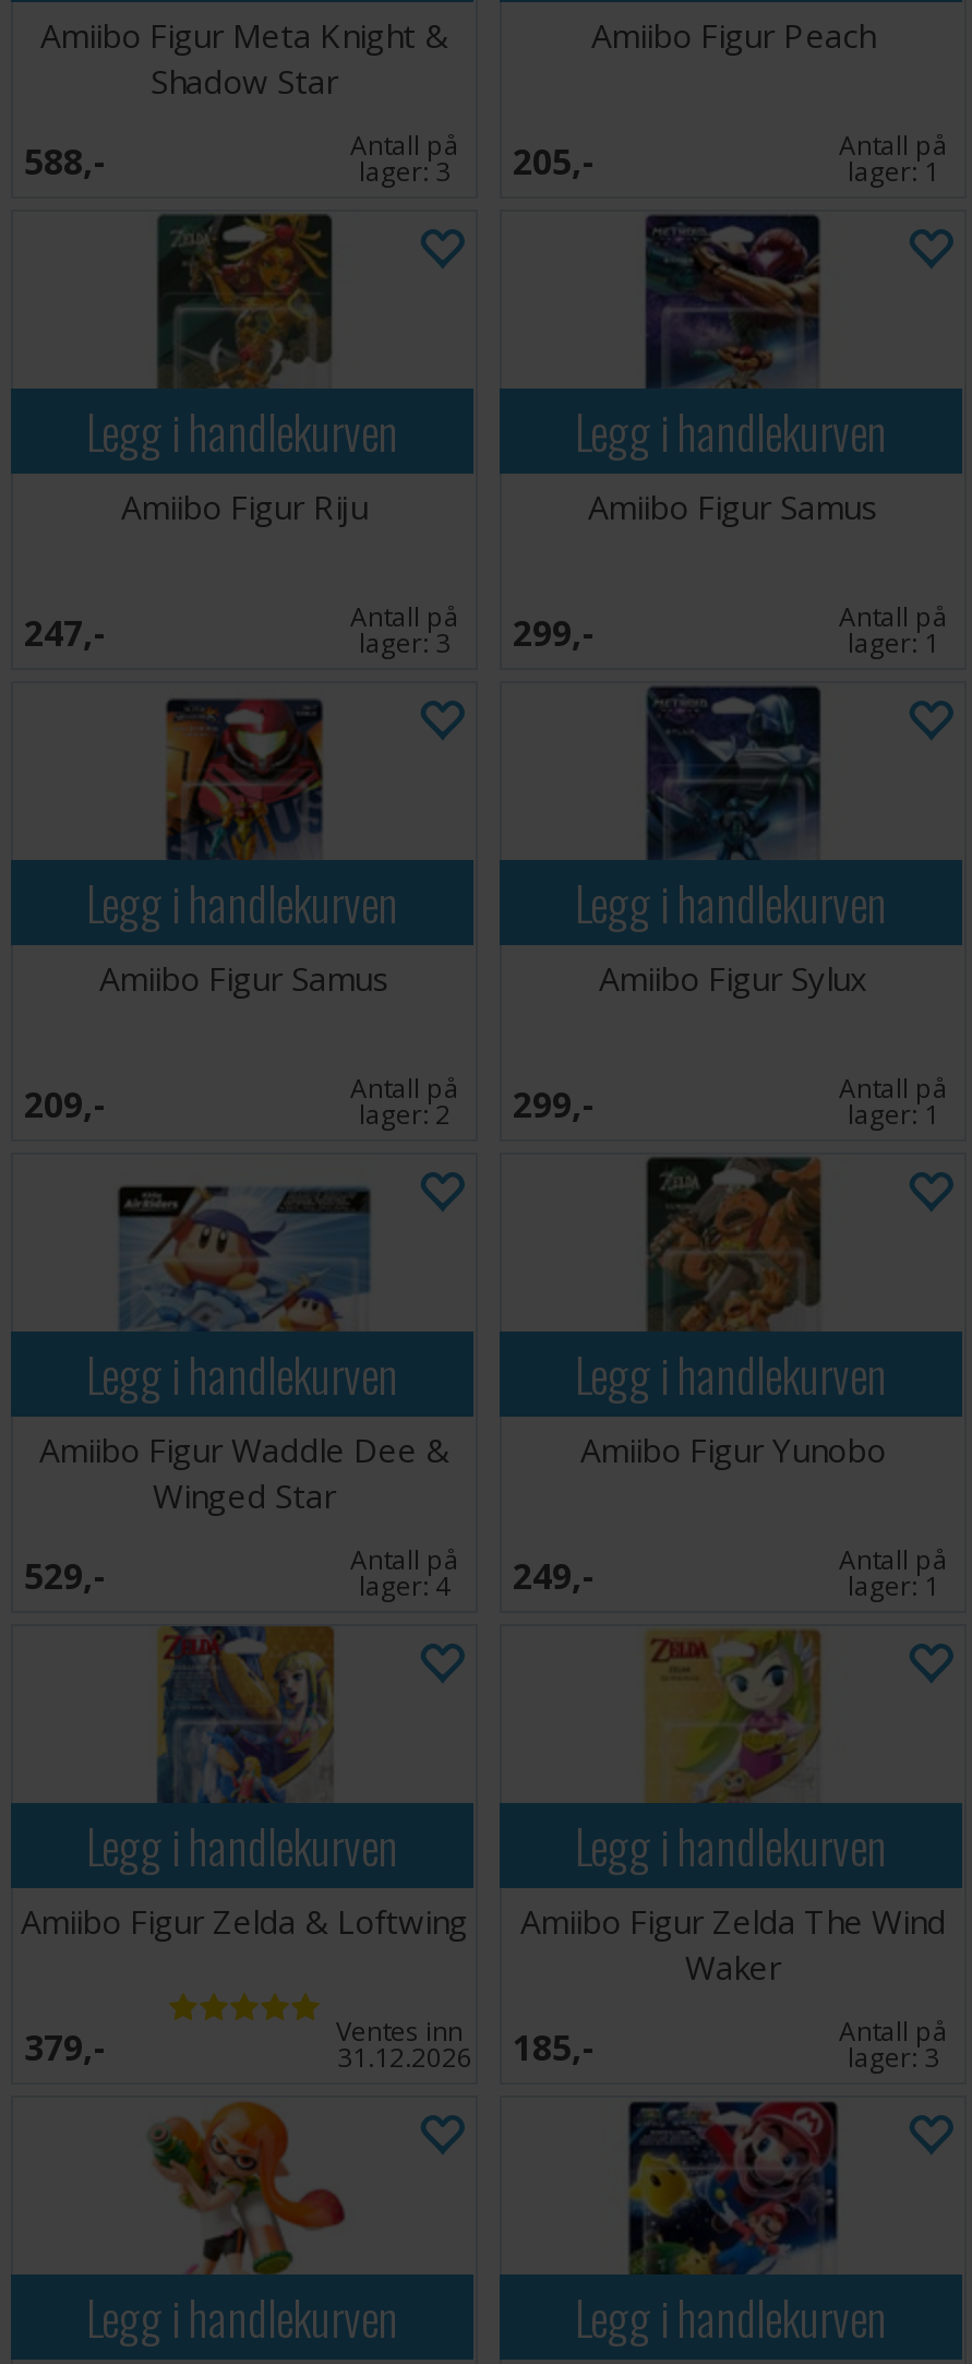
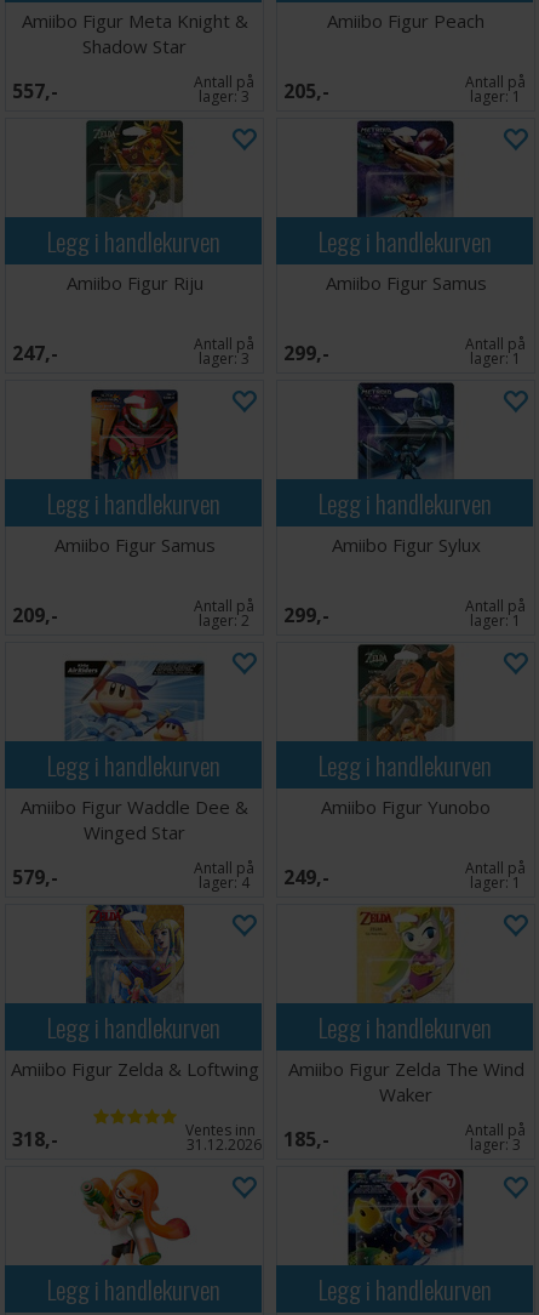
[24,138,107,186] 588,- -> [12,78,58,104] 557,-
[24,1552,107,1600] 529,- -> [12,864,58,890] 579,-
[24,2023,107,2072] 379,- -> [12,1126,58,1152] 318,-

